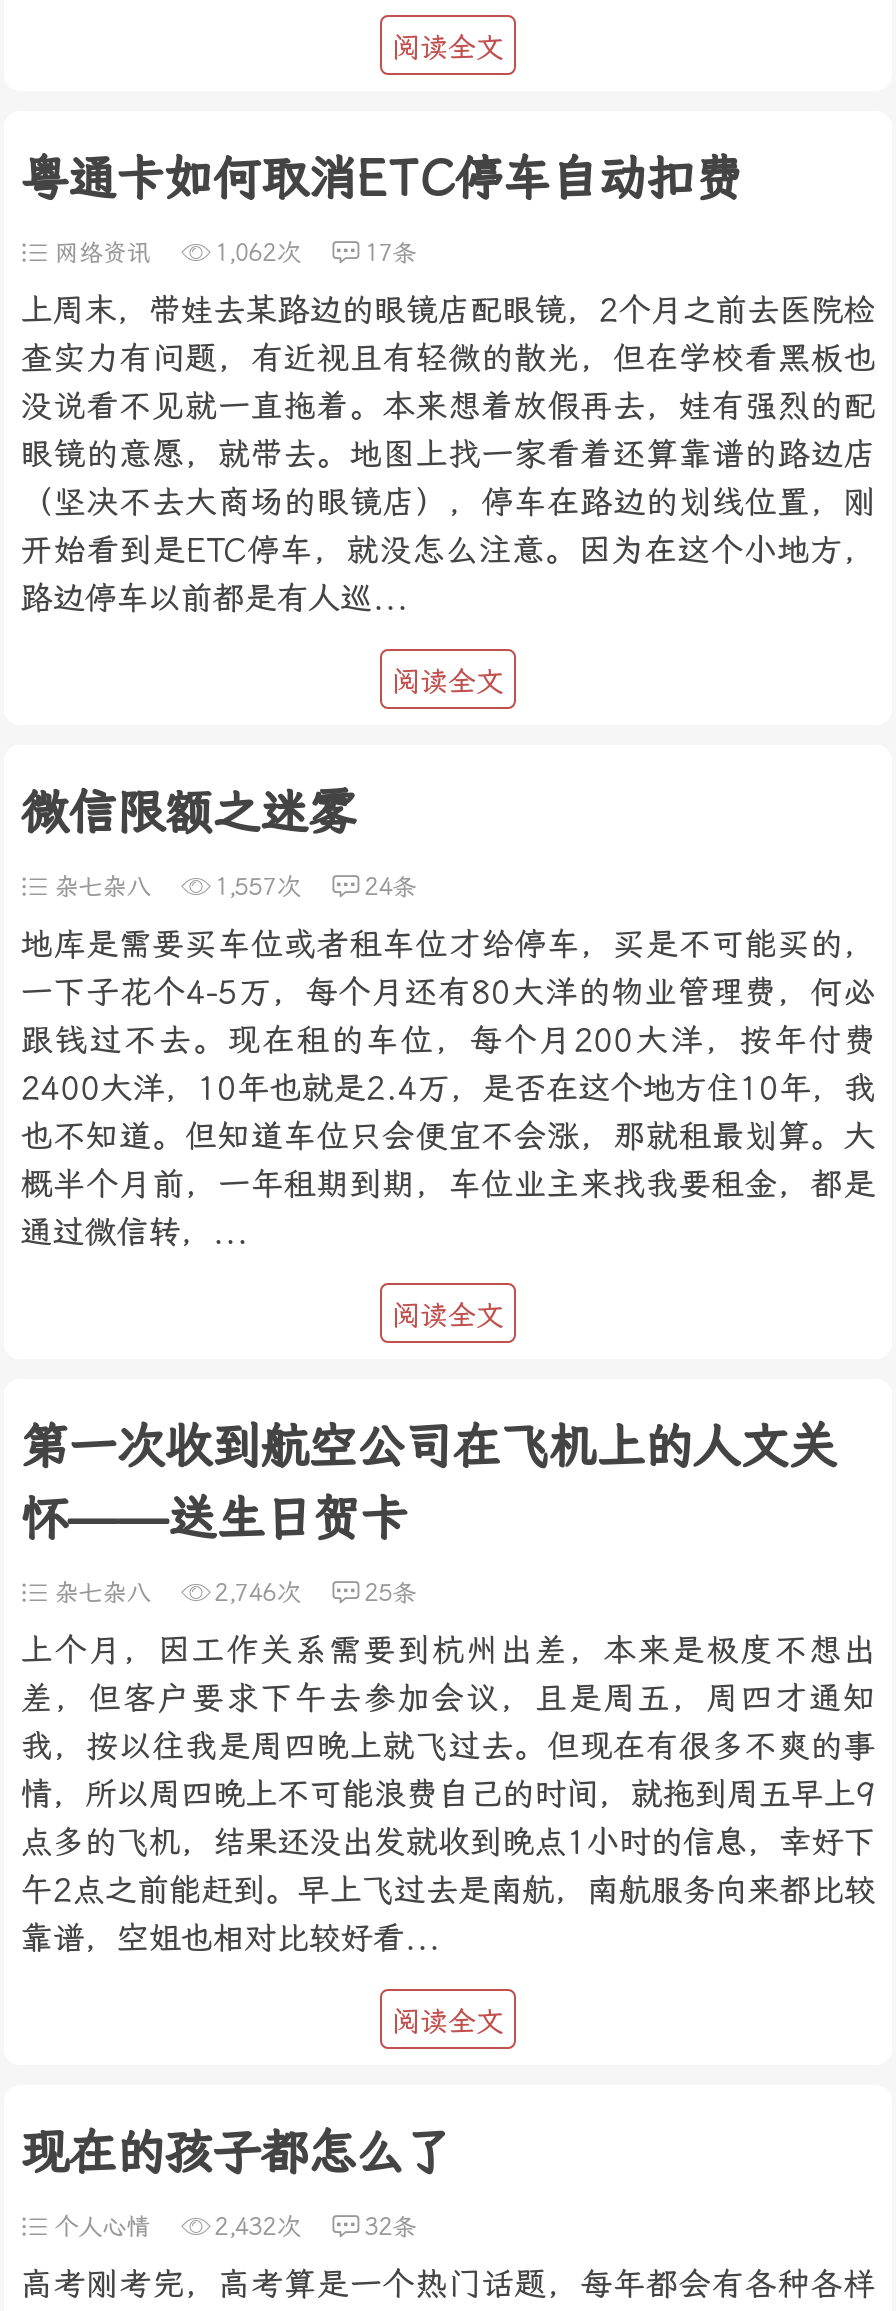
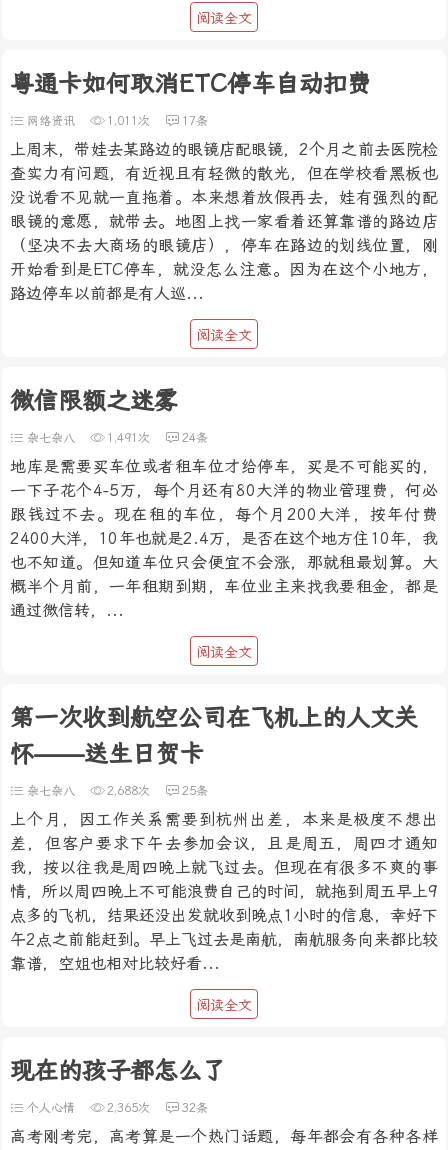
[214,239,300,267] 1,062次 -> [107,114,150,128] 1,011次
[214,873,300,901] 1,557次 -> [107,431,150,445] 1,491次
[214,1579,300,1607] 2,746次 -> [107,784,150,798] 2,688次
[214,2213,300,2241] 2,432次 -> [107,1101,150,1115] 2,365次

